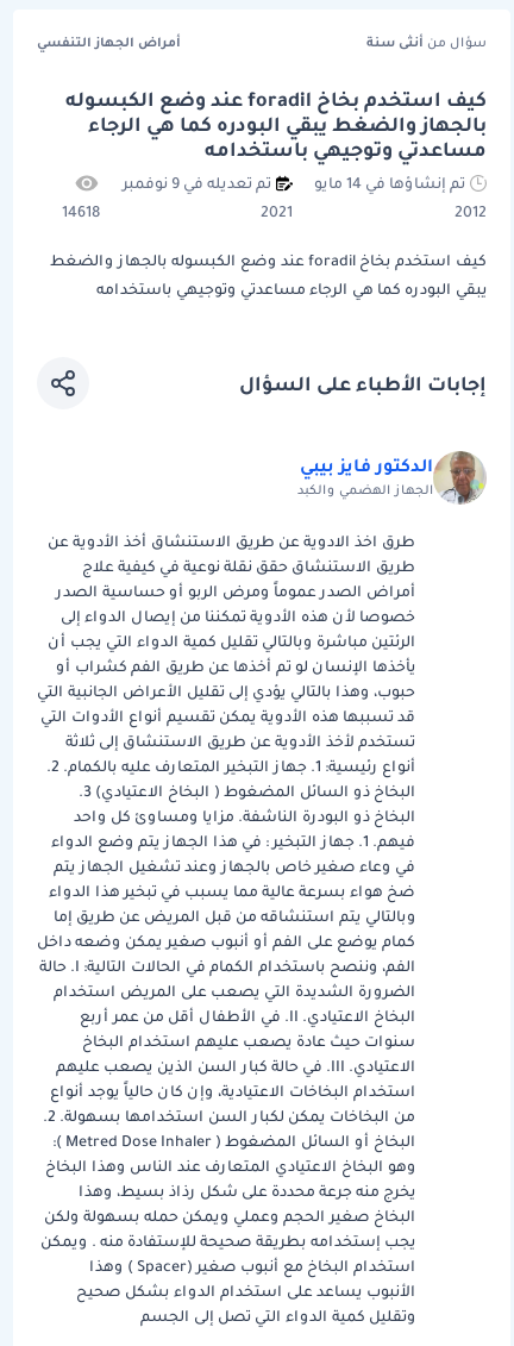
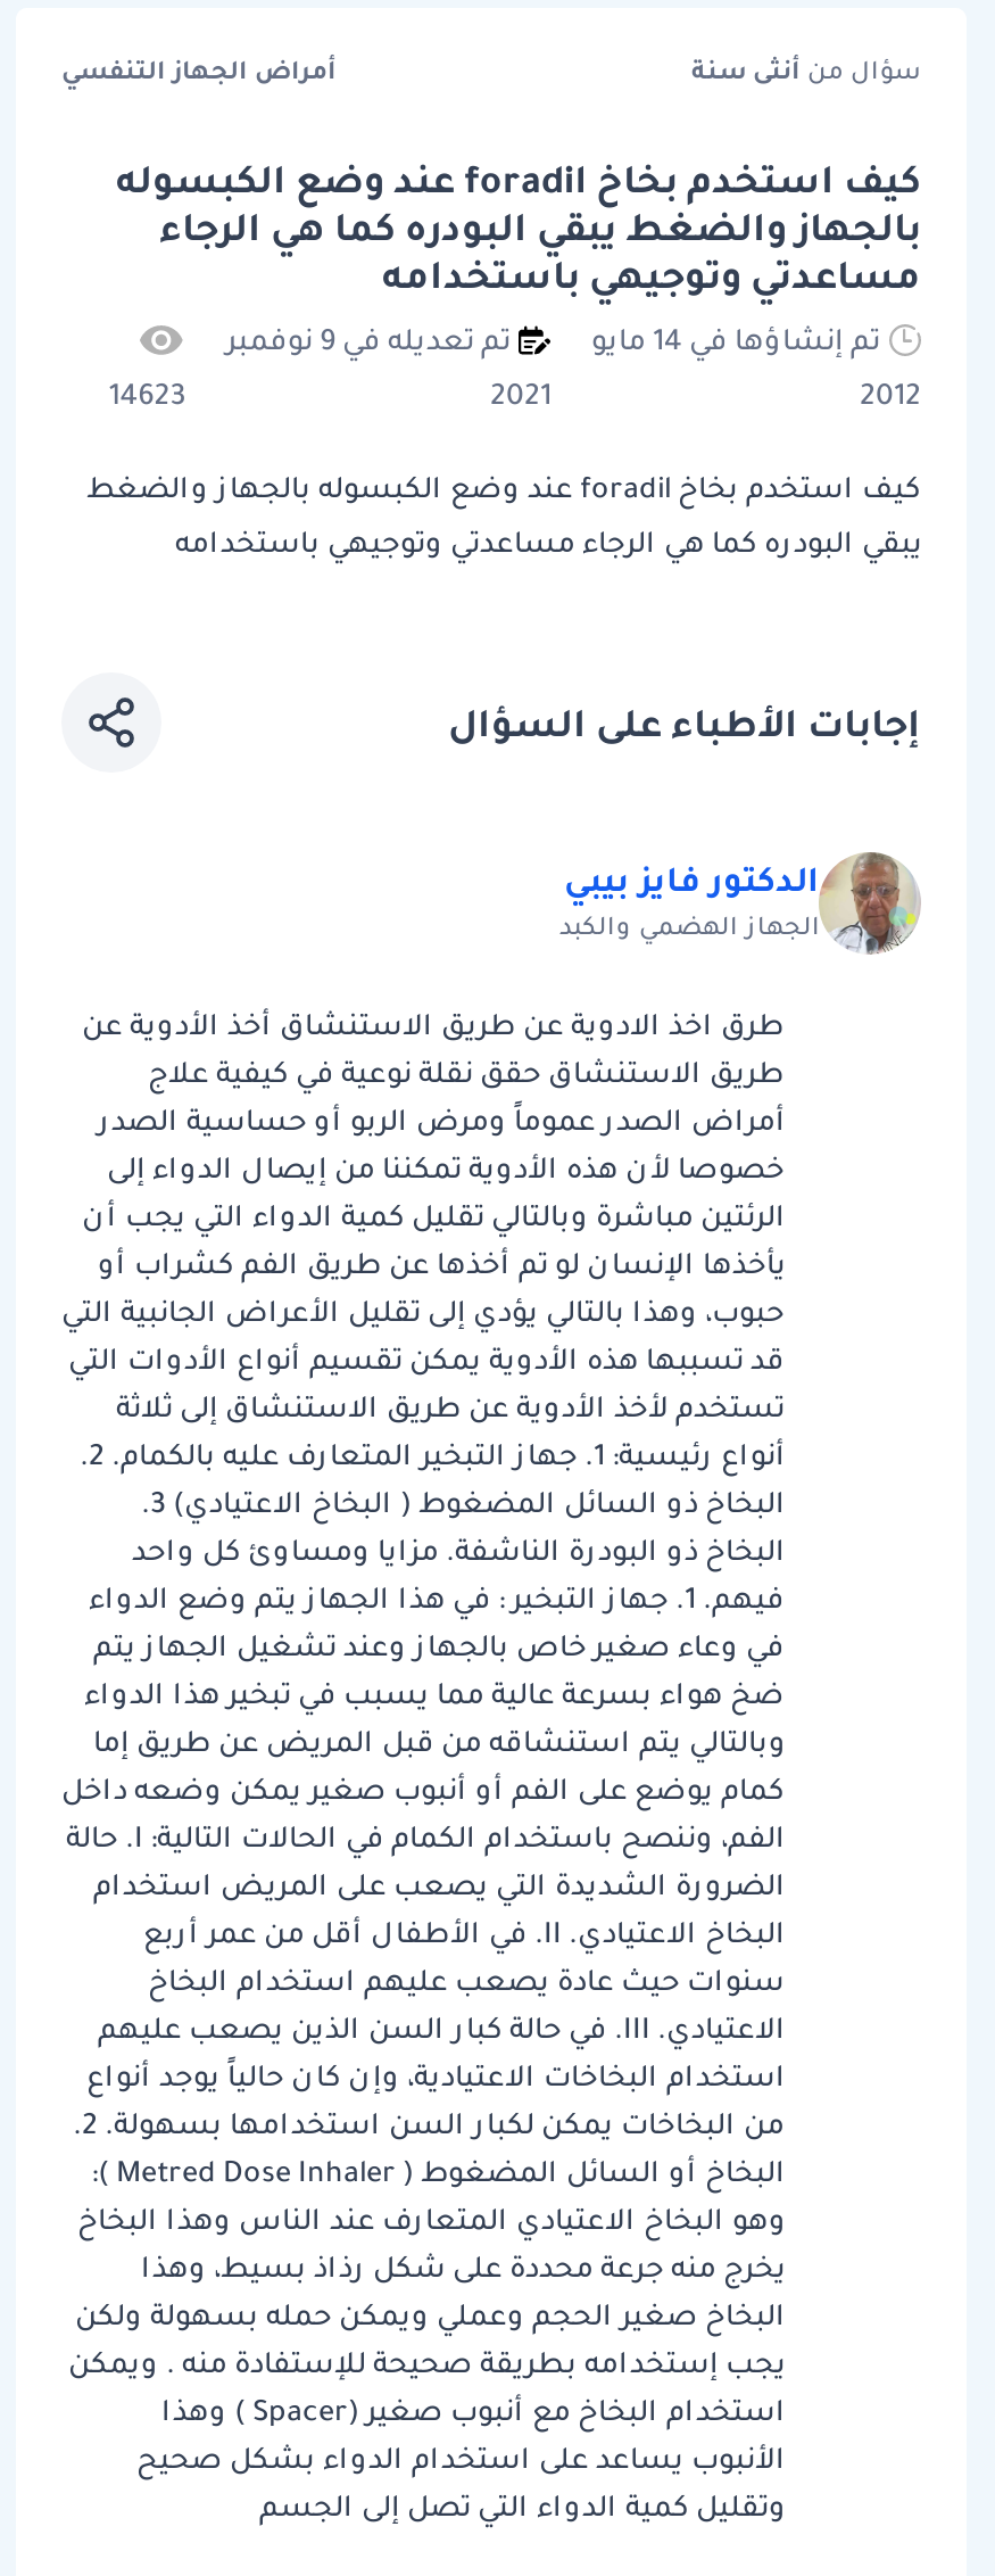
[62,200,100,223] 14618 -> [109,372,186,415] 14623

